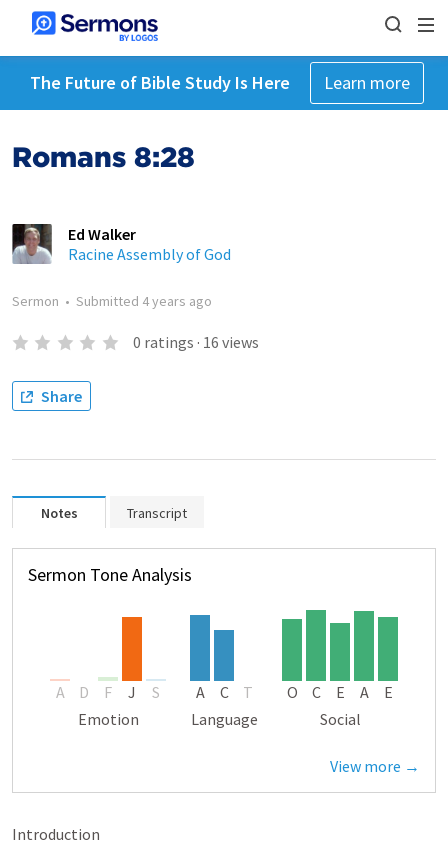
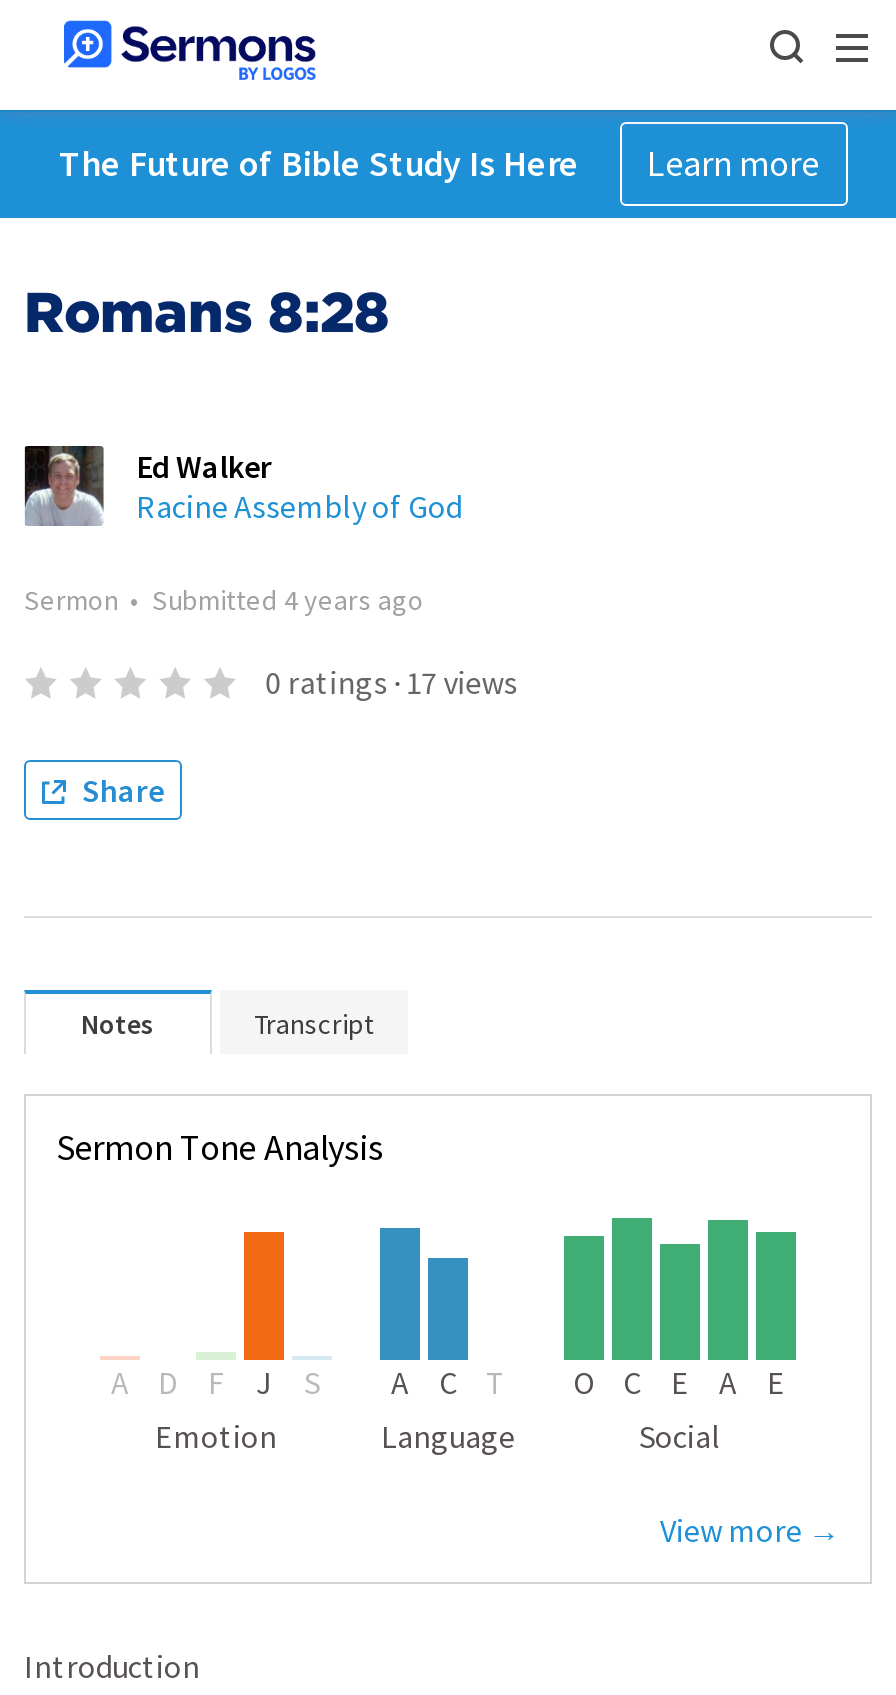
[133,332,259,352] 0 ratings · 16 views -> [265,662,517,702] 0 ratings · 17 views

